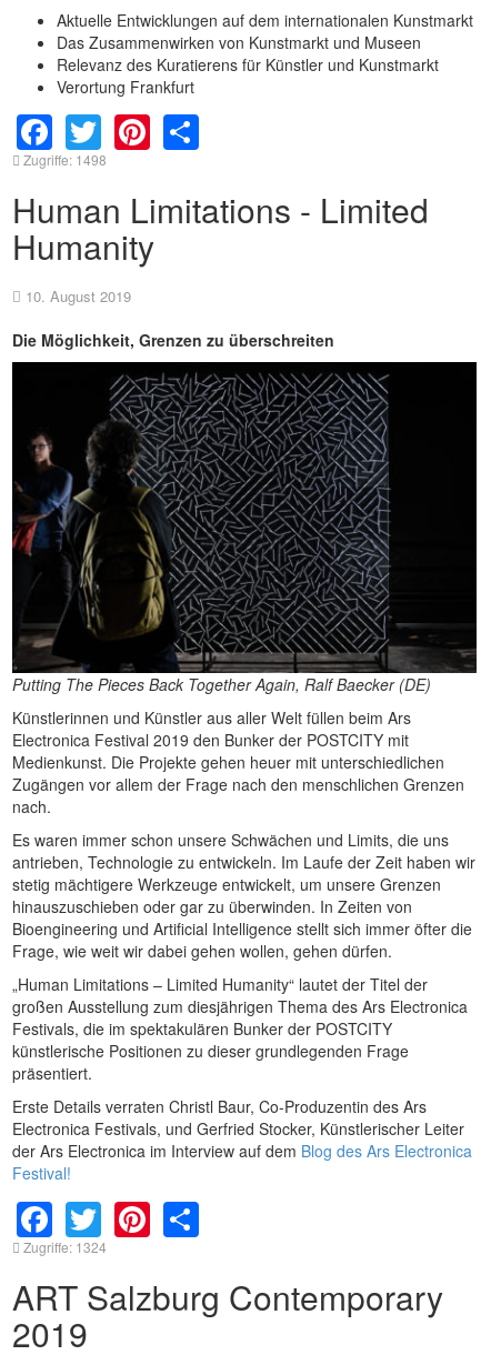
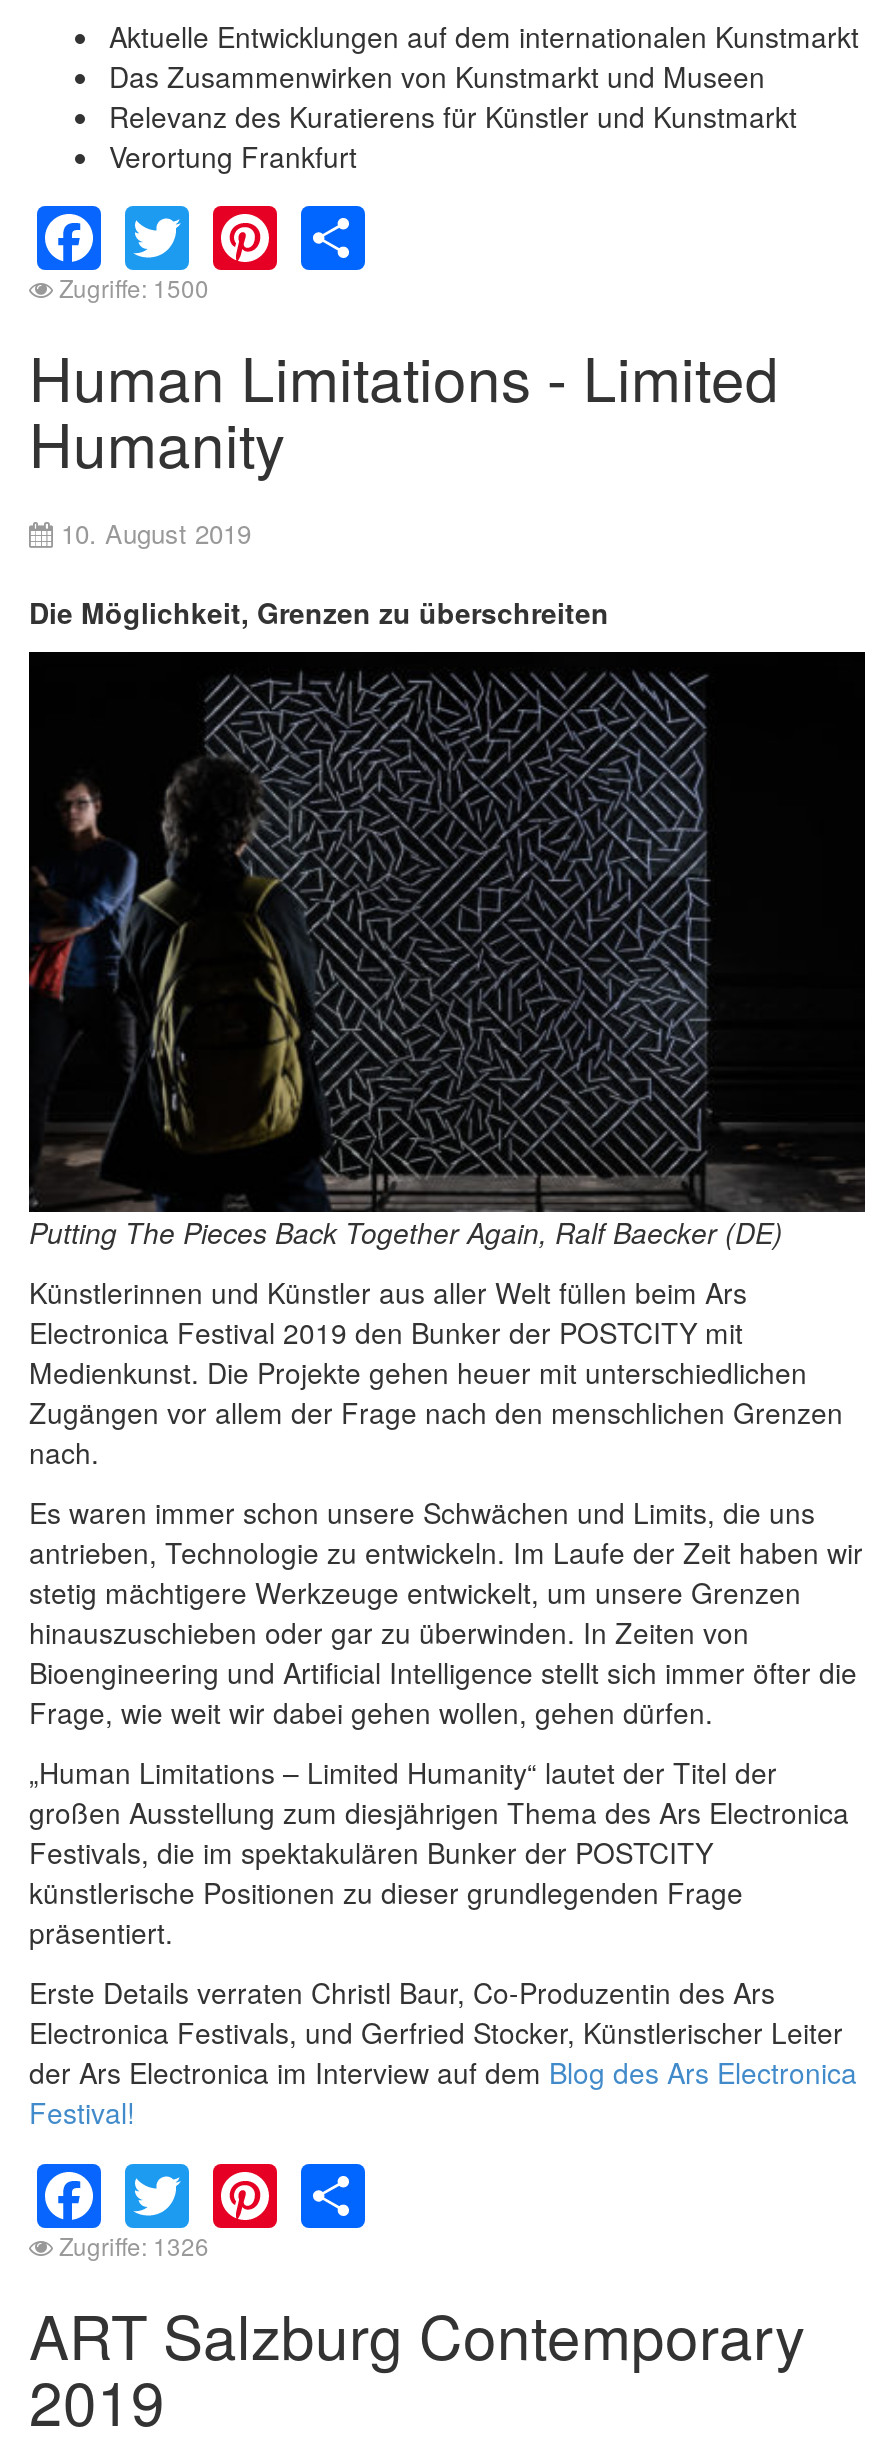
[23,150,107,169] Zugriffe: 1498 -> [59,270,209,304] Zugriffe: 1500
[23,1237,107,1256] Zugriffe: 1324 -> [59,2228,209,2262] Zugriffe: 1326

